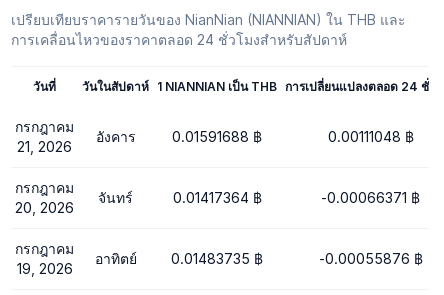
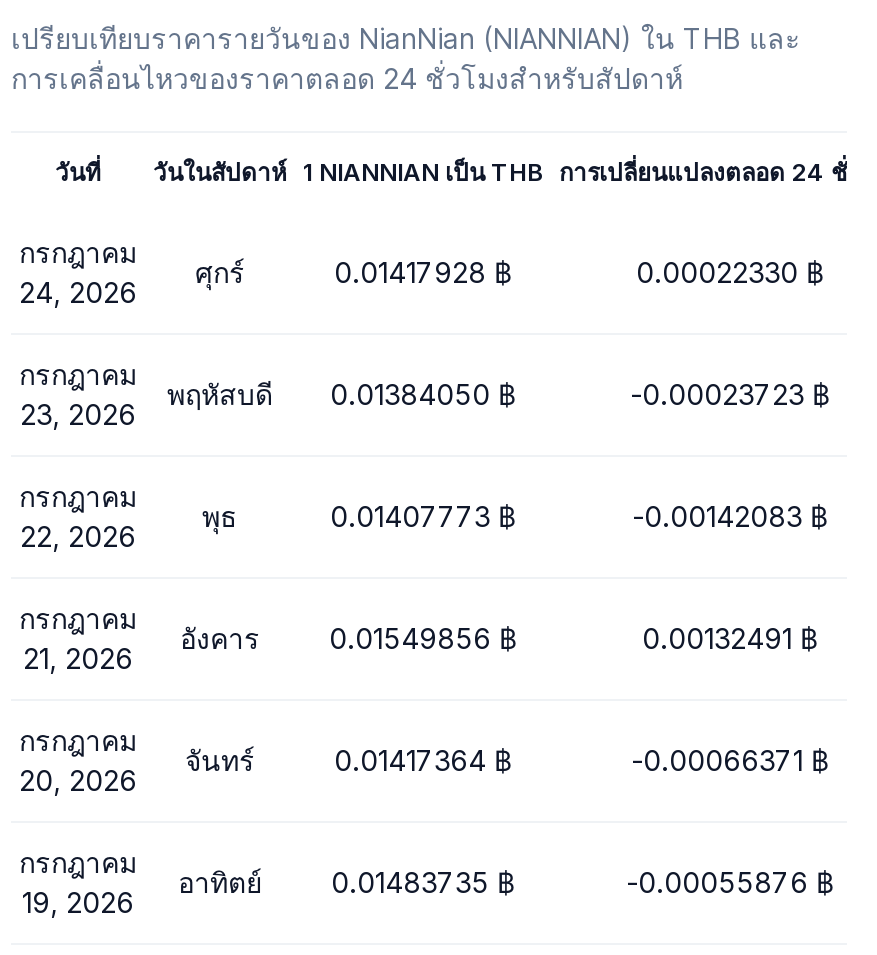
[172,128,262,145] 0.01591688 ฿ -> [329,621,517,655] 0.01549856 ฿
[327,128,413,145] 0.00111048 ฿ -> [642,621,818,655] 0.00132491 ฿
none -> [19,275,137,309] 24, 2026
none -> [19,255,824,431] ศุกร์ | 0.01417928 ฿ | 0.00022330 ฿ | กรกฎาคม | 23, 2026
none -> [19,377,830,553] พฤหัสบดี | 0.01384050 ฿ | -0.00023723 ฿ | กรกฎาคม | 22, 2026
none -> [19,499,828,635] พุธ | 0.01407773 ฿ | -0.00142083 ฿ | กรกฎาคม

